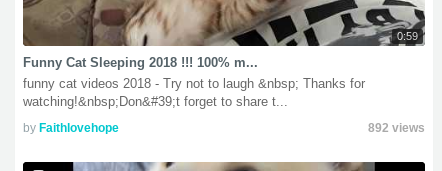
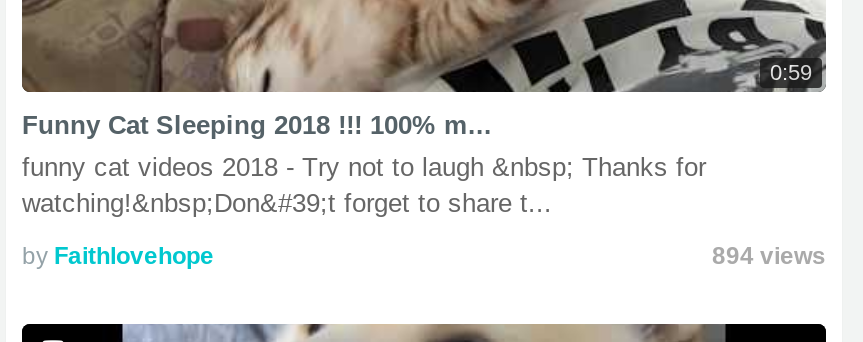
[368,121,425,135] 892 views -> [712,242,826,270] 894 views

